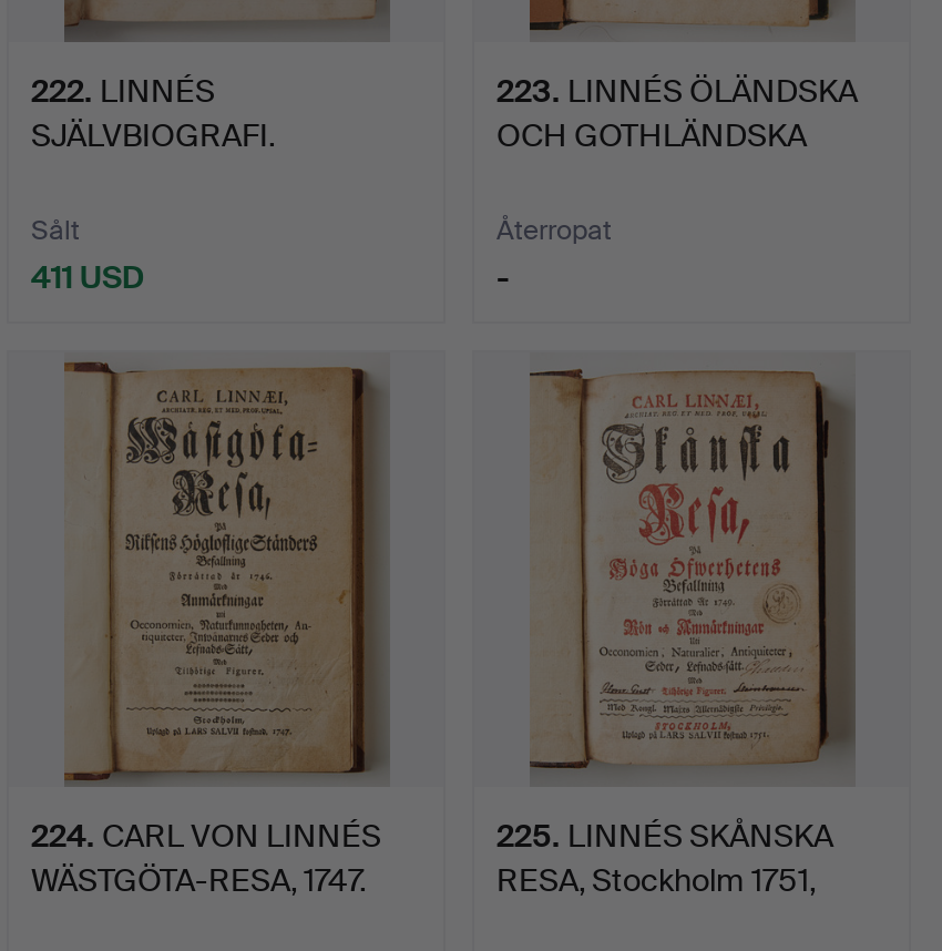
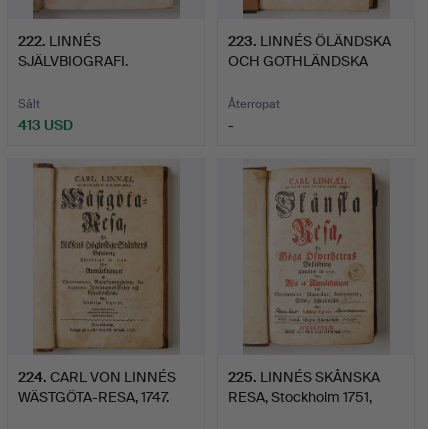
[31,257,144,297] 411 USD -> [18,116,73,134] 413 USD

